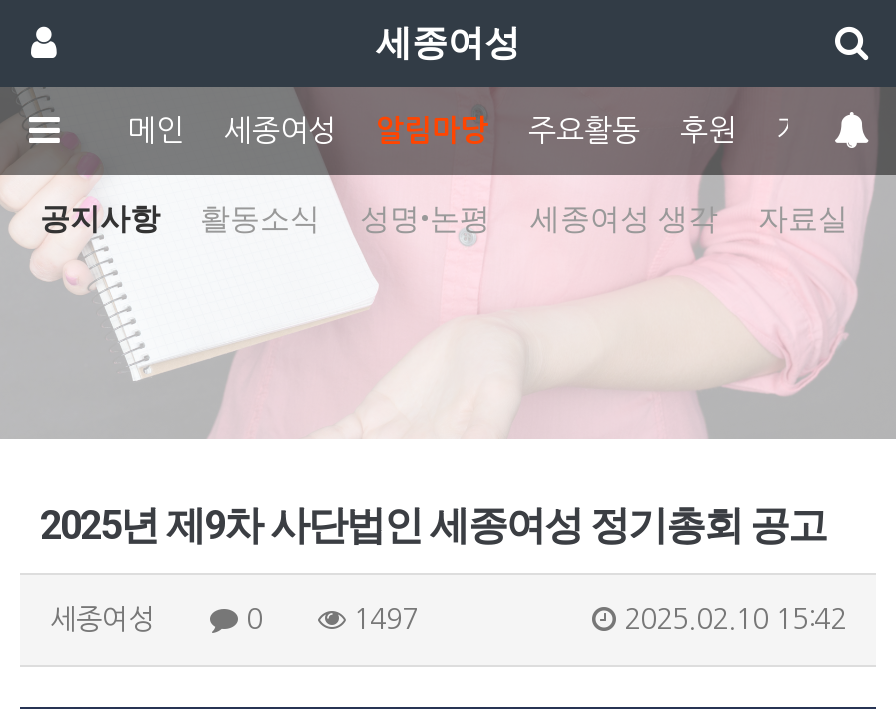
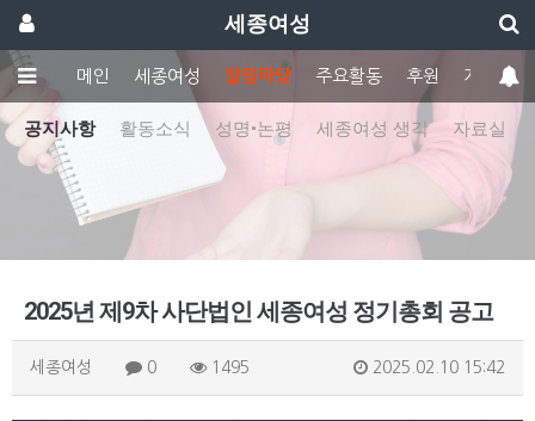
[346,605,418,633] 1497 -> [207,359,250,376] 1495

